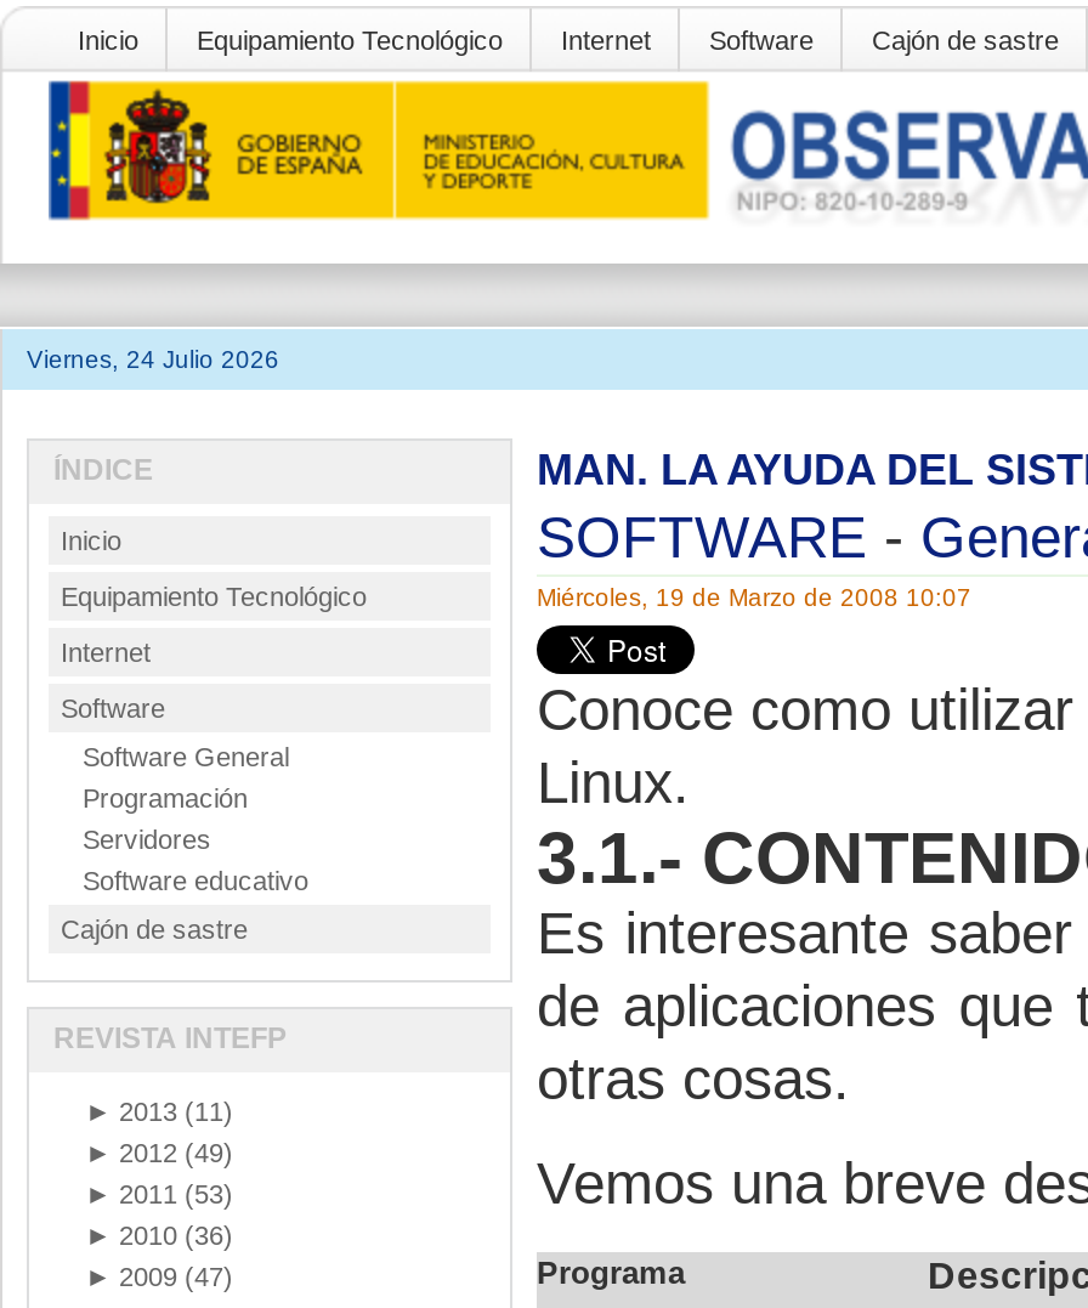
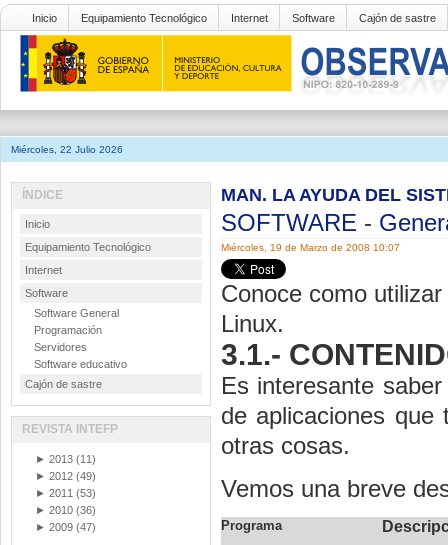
[27,346,279,373] Viernes, 24 Julio 2026 -> [11,144,123,155] Miércoles, 22 Julio 2026

